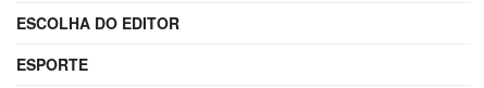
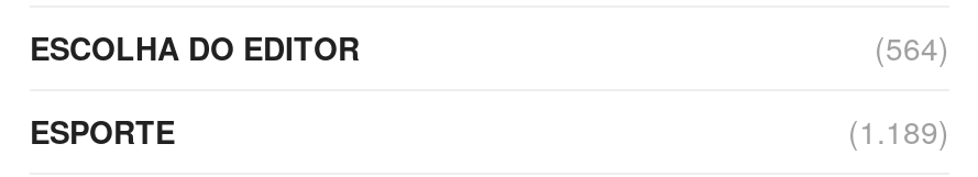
none -> [875,25,949,69] (564)
none -> [848,108,949,152] (1.189)

